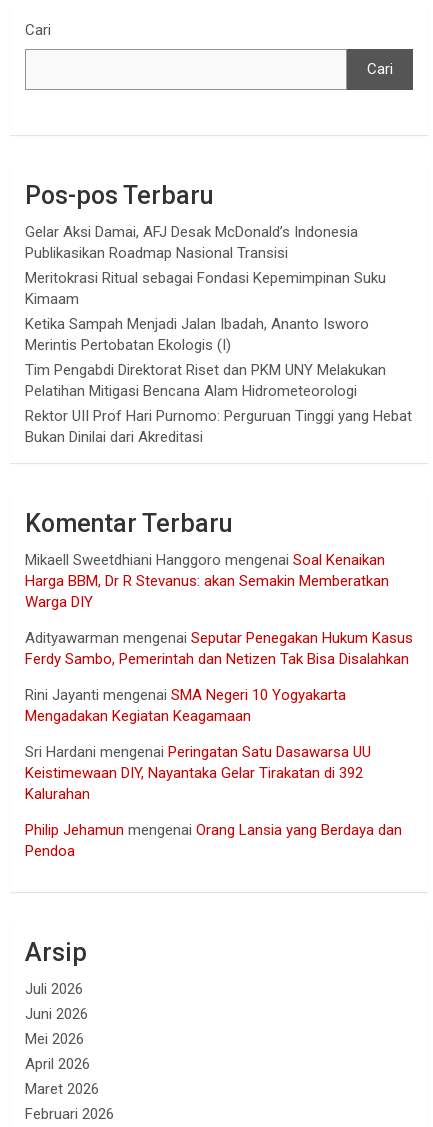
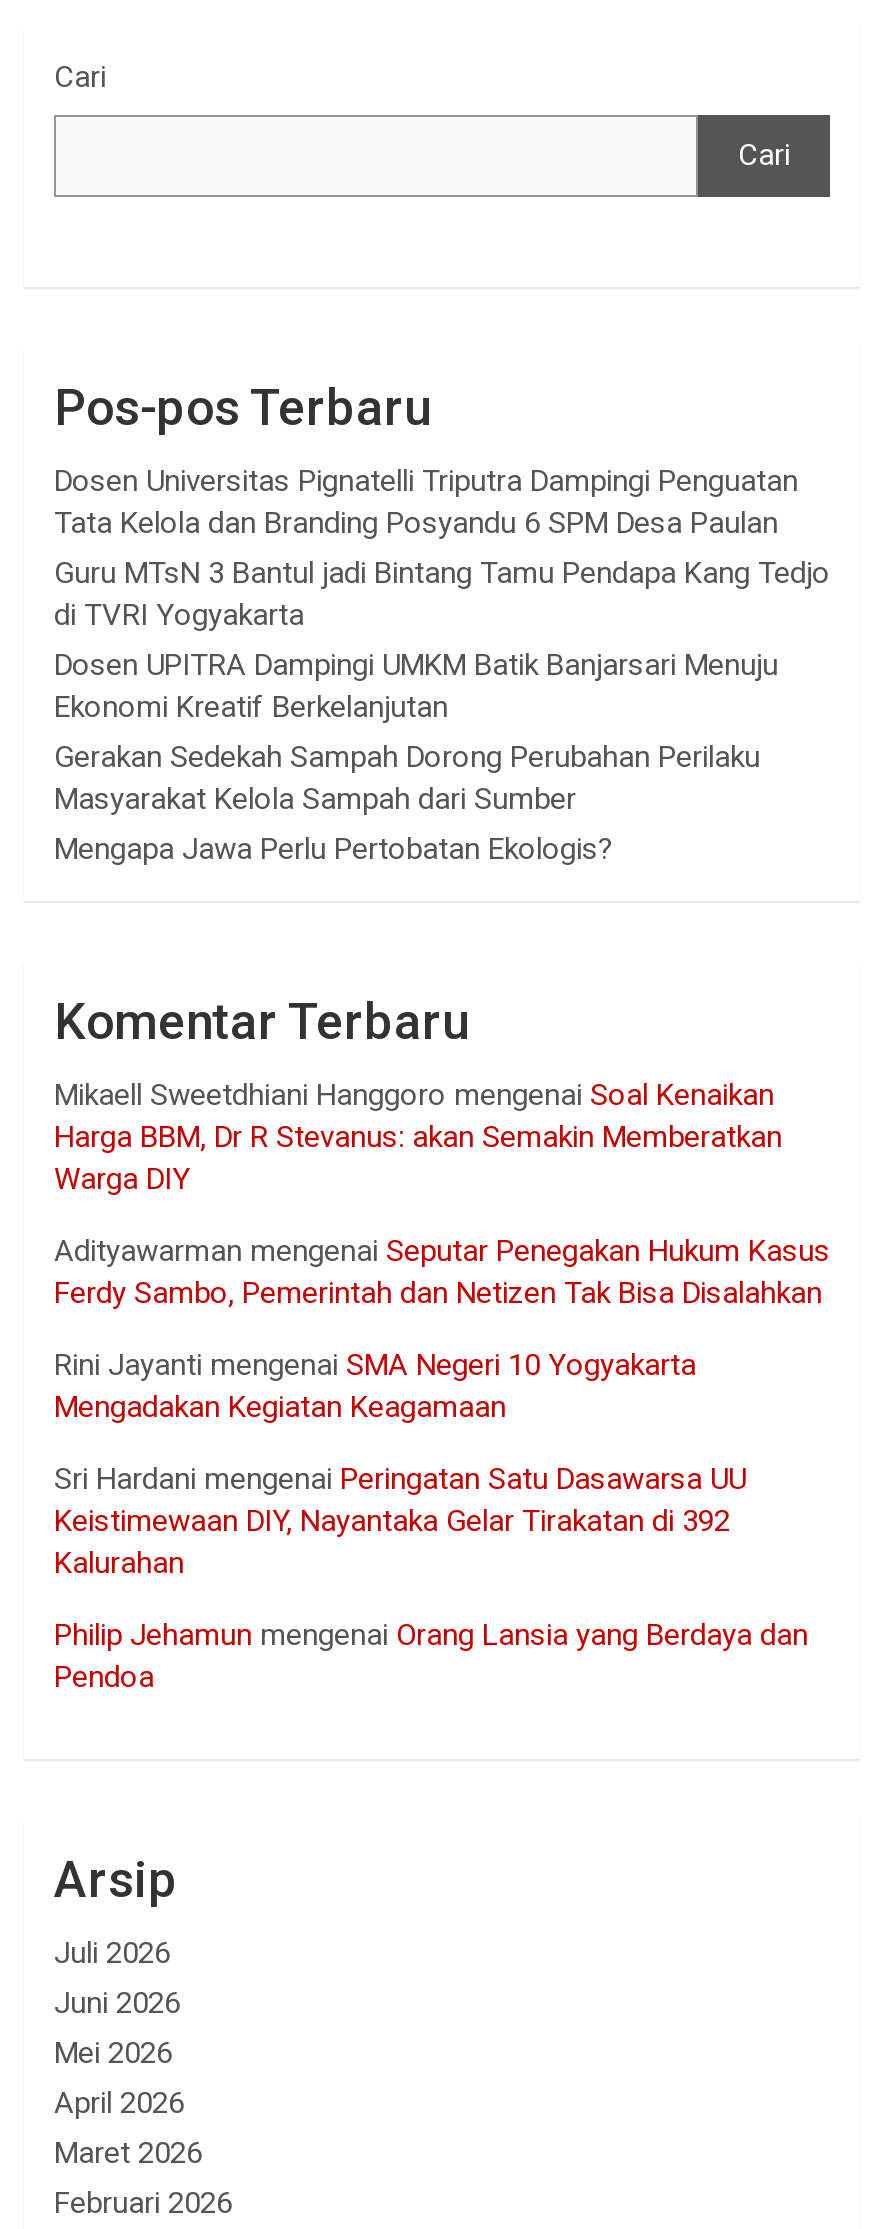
[25,223,412,446] Gelar Aksi Damai, AFJ Desak McDonald’s Indonesia | Publikasikan Roadmap Nasional Transisi | Meritokrasi Ritual sebagai Fondasi Kepemimpinan Suku | Kimaam | Ketika Sampah Menjadi Jalan Ibadah, Ananto Isworo | Merintis Pertobatan Ekologis (I) | Tim Pengabdi Direktorat Riset dan PKM UNY Melakukan | Pelatihan Mitigasi Bencana Alam Hidrometeorologi | Rektor UII Prof Hari Purnomo: Perguruan Tinggi yang Hebat | Bukan Dinilai dari Akreditasi -> [54,462,830,866] Dosen Universitas Pignatelli Triputra Dampingi Penguatan | Tata Kelola dan Branding Posyandu 6 SPM Desa Paulan | Guru MTsN 3 Bantul jadi Bintang Tamu Pendapa Kang Tedjo | di TVRI Yogyakarta | Dosen UPITRA Dampingi UMKM Batik Banjarsari Menuju | Ekonomi Kreatif Berkelanjutan | Gerakan Sedekah Sampah Dorong Perubahan Perilaku | Masyarakat Kelola Sampah dari Sumber | Mengapa Jawa Perlu Pertobatan Ekologis?

